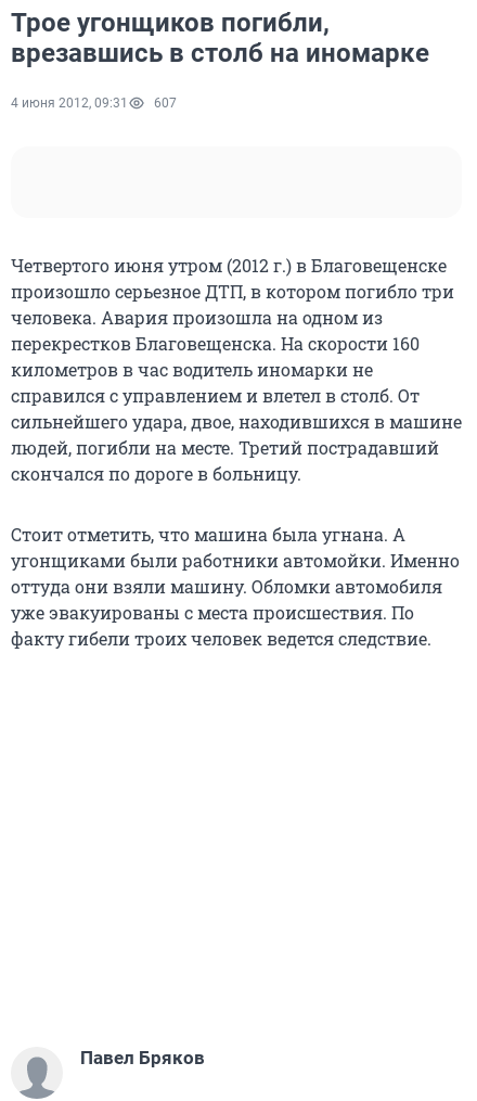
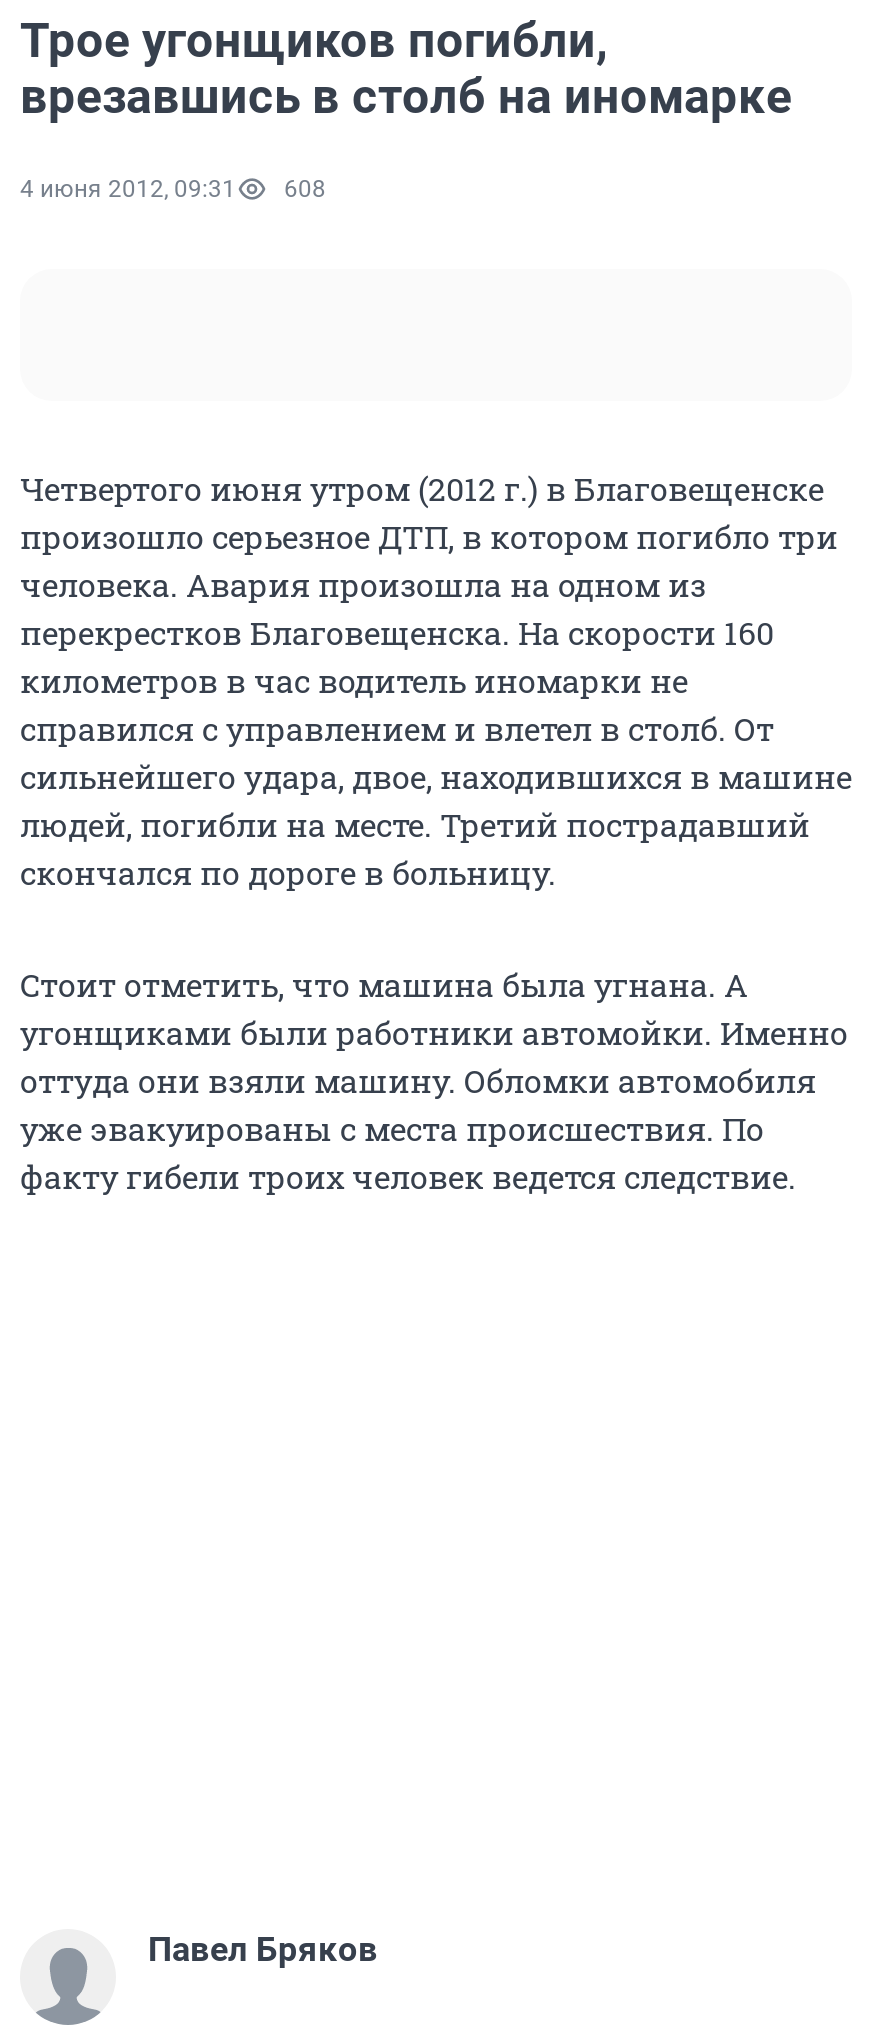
[11,96,177,111] 4 июня 2012, 09:31 607 -> [20,175,326,203] 4 июня 2012, 09:31 608

